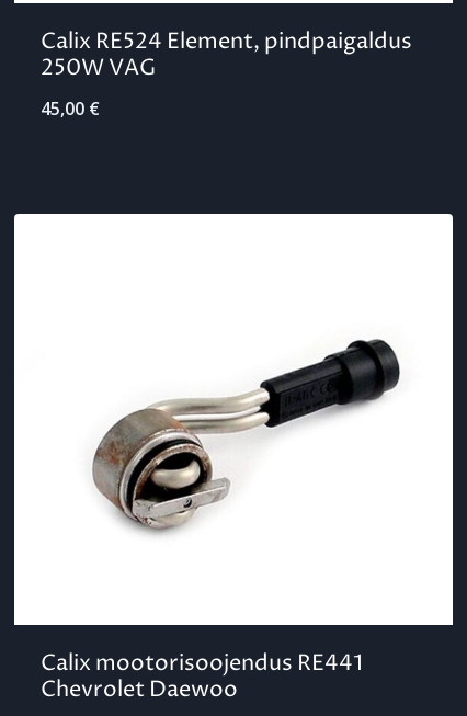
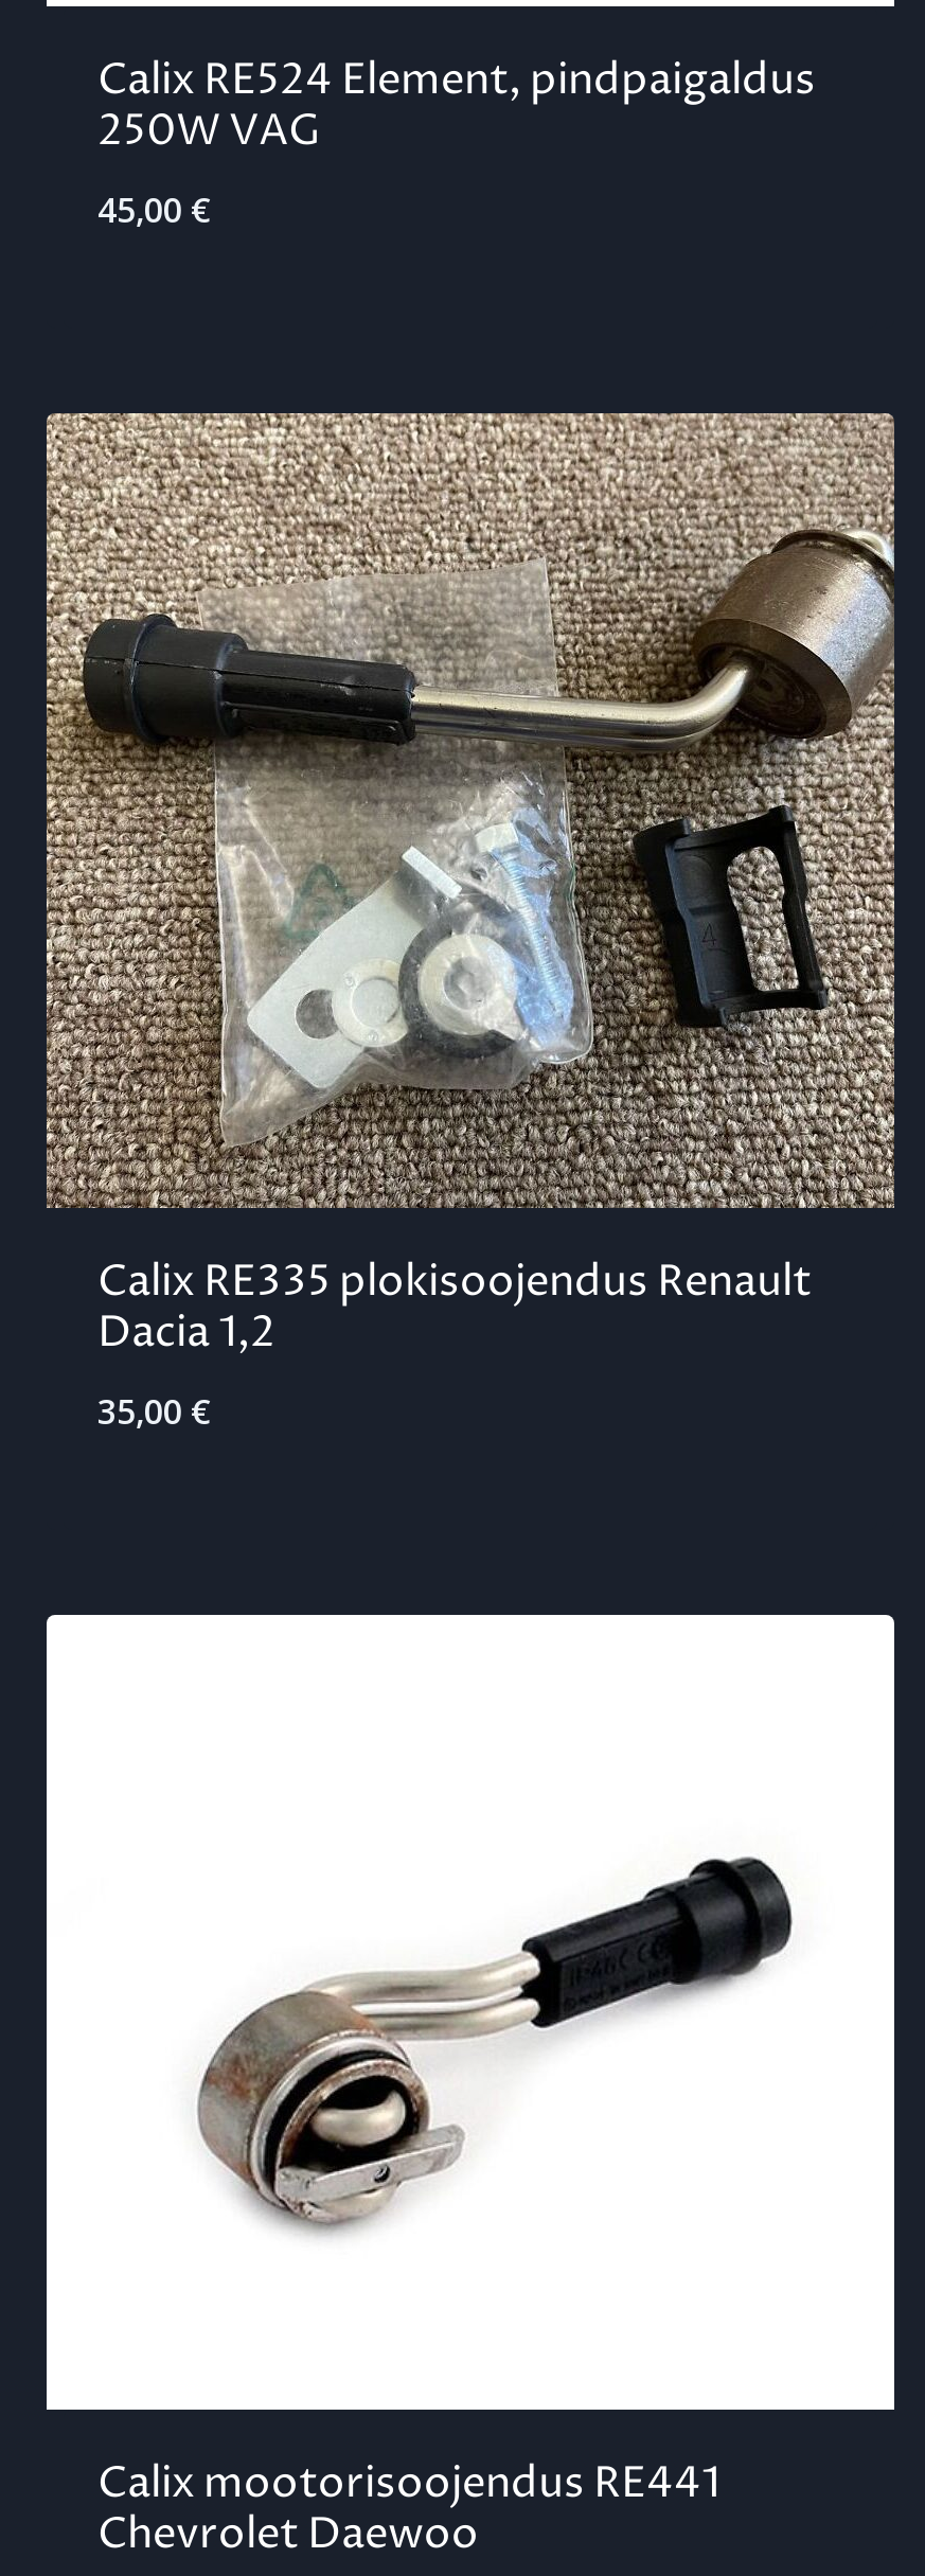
none -> [45,411,896,1436] [image] | Calix RE335 plokisoojendus Renault | Dacia 1,2 | 35,00 €

